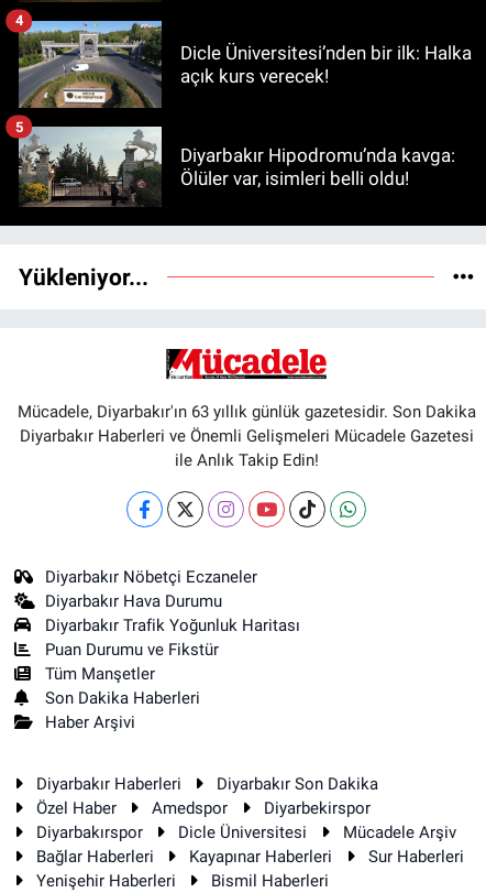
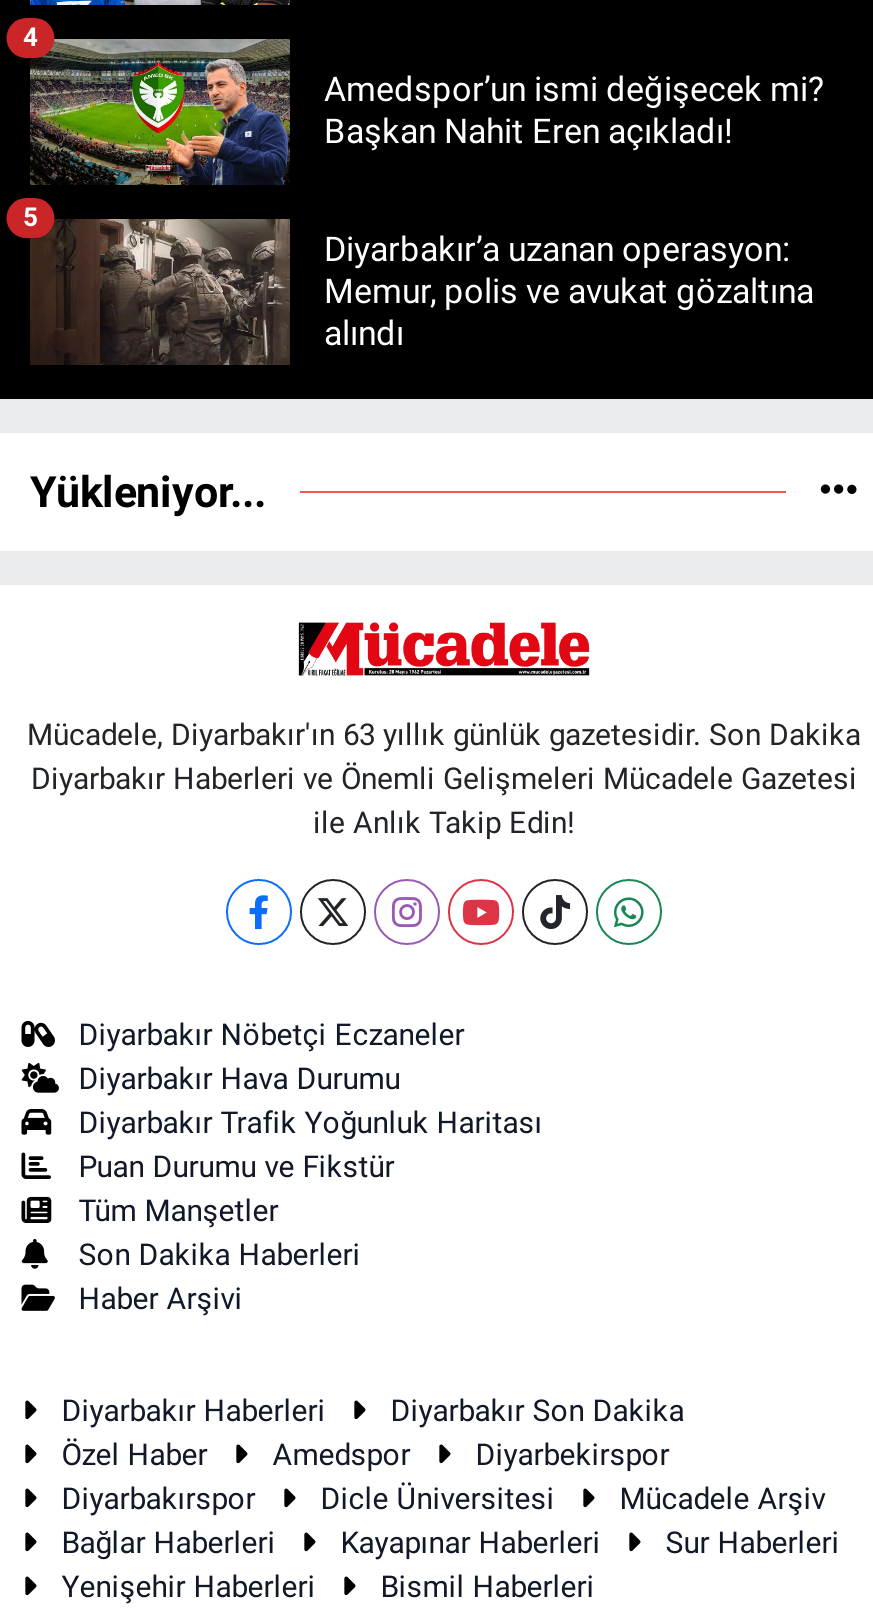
[15,20,472,116] [image] | Dicle Üniversitesi’nden bir ilk: Halka | açık kurs verecek! -> [30,38,824,184] [image] | Amedspor’un ismi değişecek mi? | Başkan Nahit Eren açıkladı!
[18,126,455,207] [image] | Diyarbakır Hipodromu’nda kavga: | Ölüler var, isimleri belli oldu! -> [30,218,814,364] [image] | Diyarbakır’a uzanan operasyon: | Memur, polis ve avukat gözaltına | alındı

